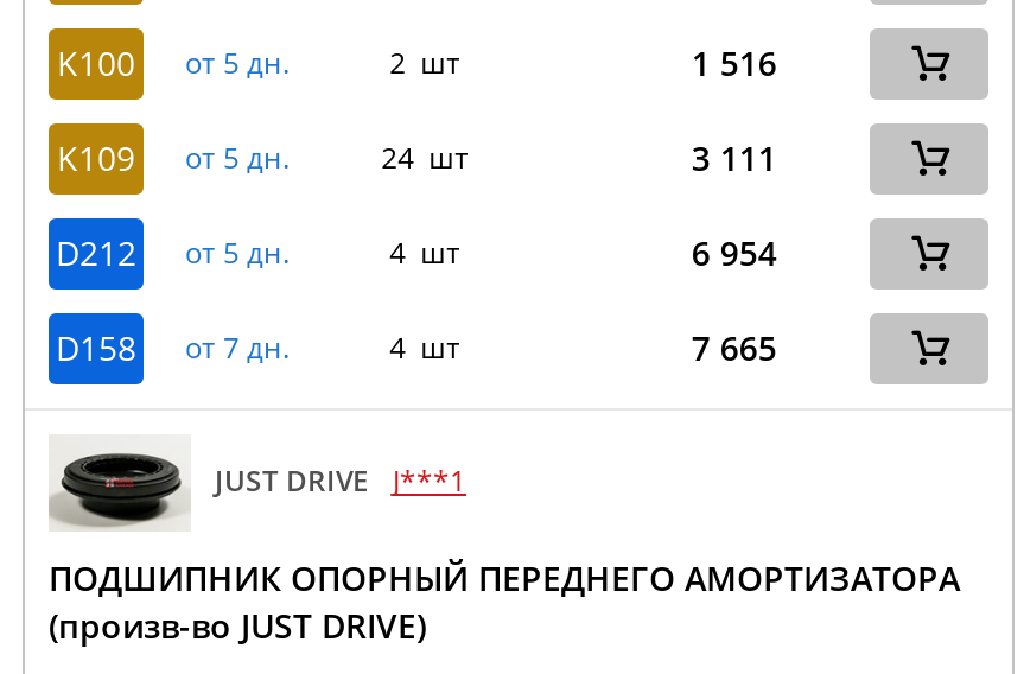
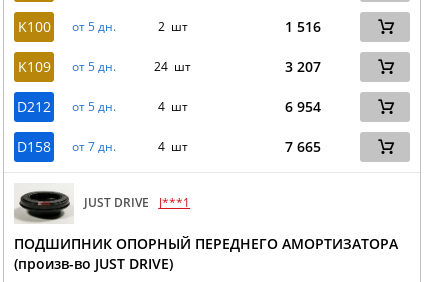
[692,134,777,179] 3 111 -> [285,57,321,76] 3 207

